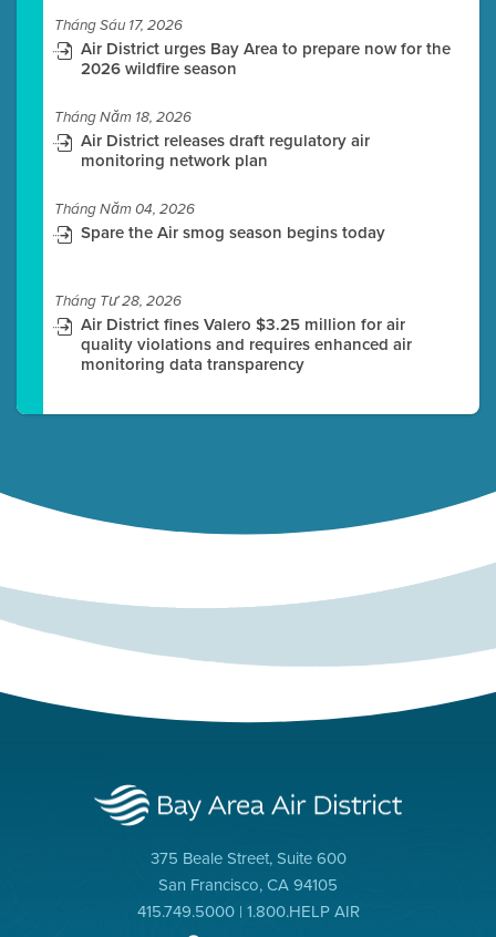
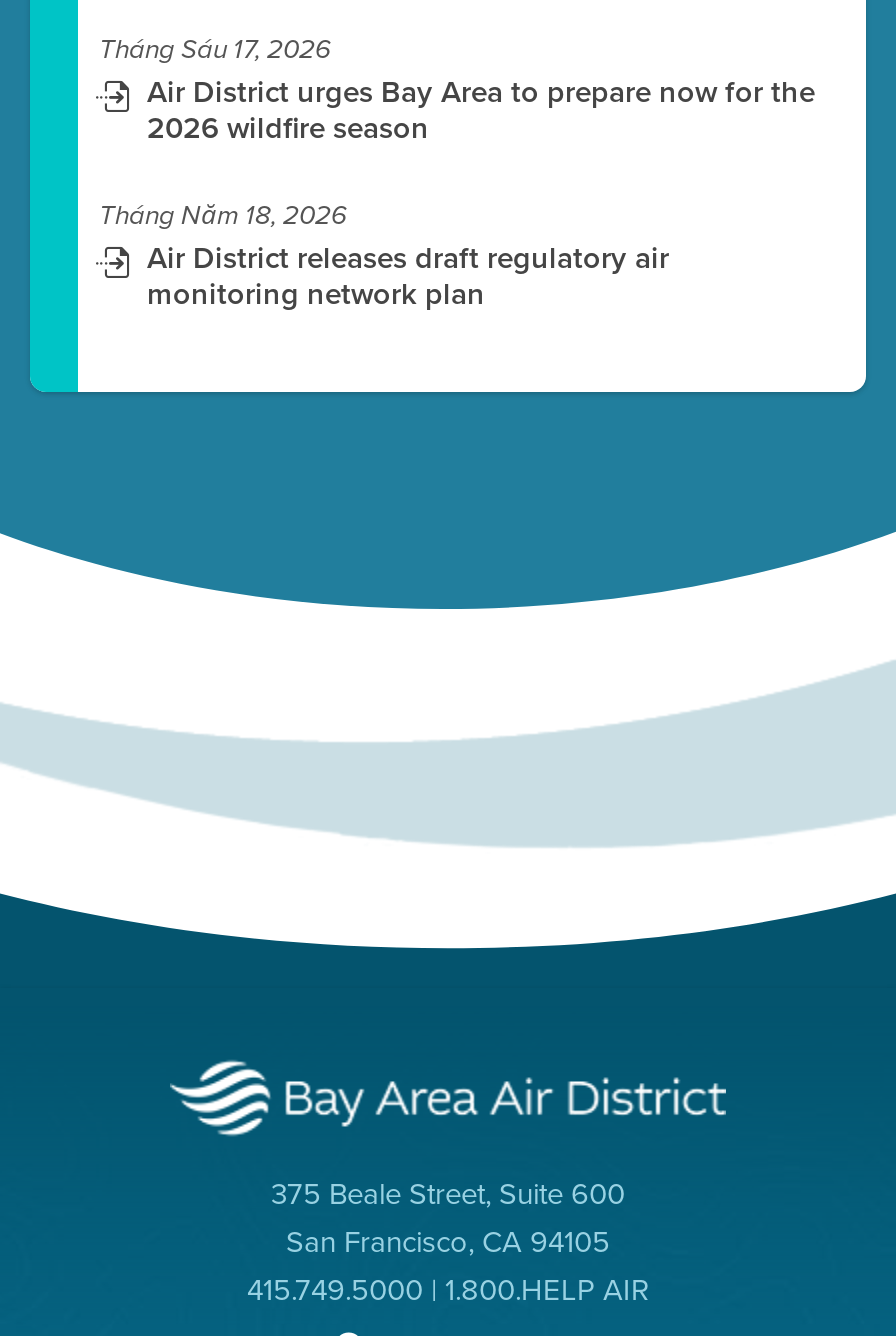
[55,200,412,377] Tháng Năm 04, 2026 | Spare the Air smog season begins today | Tháng Tư 28, 2026 | Air District fines Valero $3.25 million for air | quality violations and requires enhanced air | monitoring data transparency -> none

